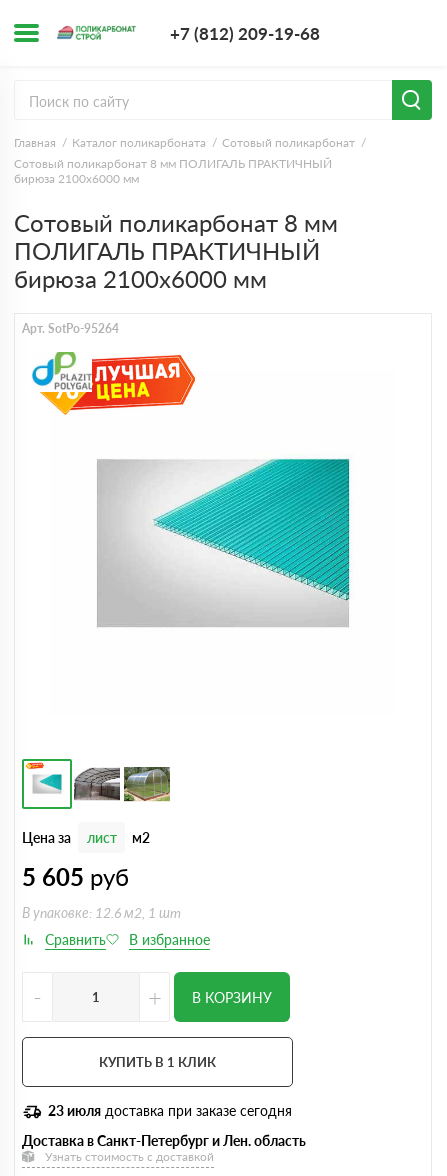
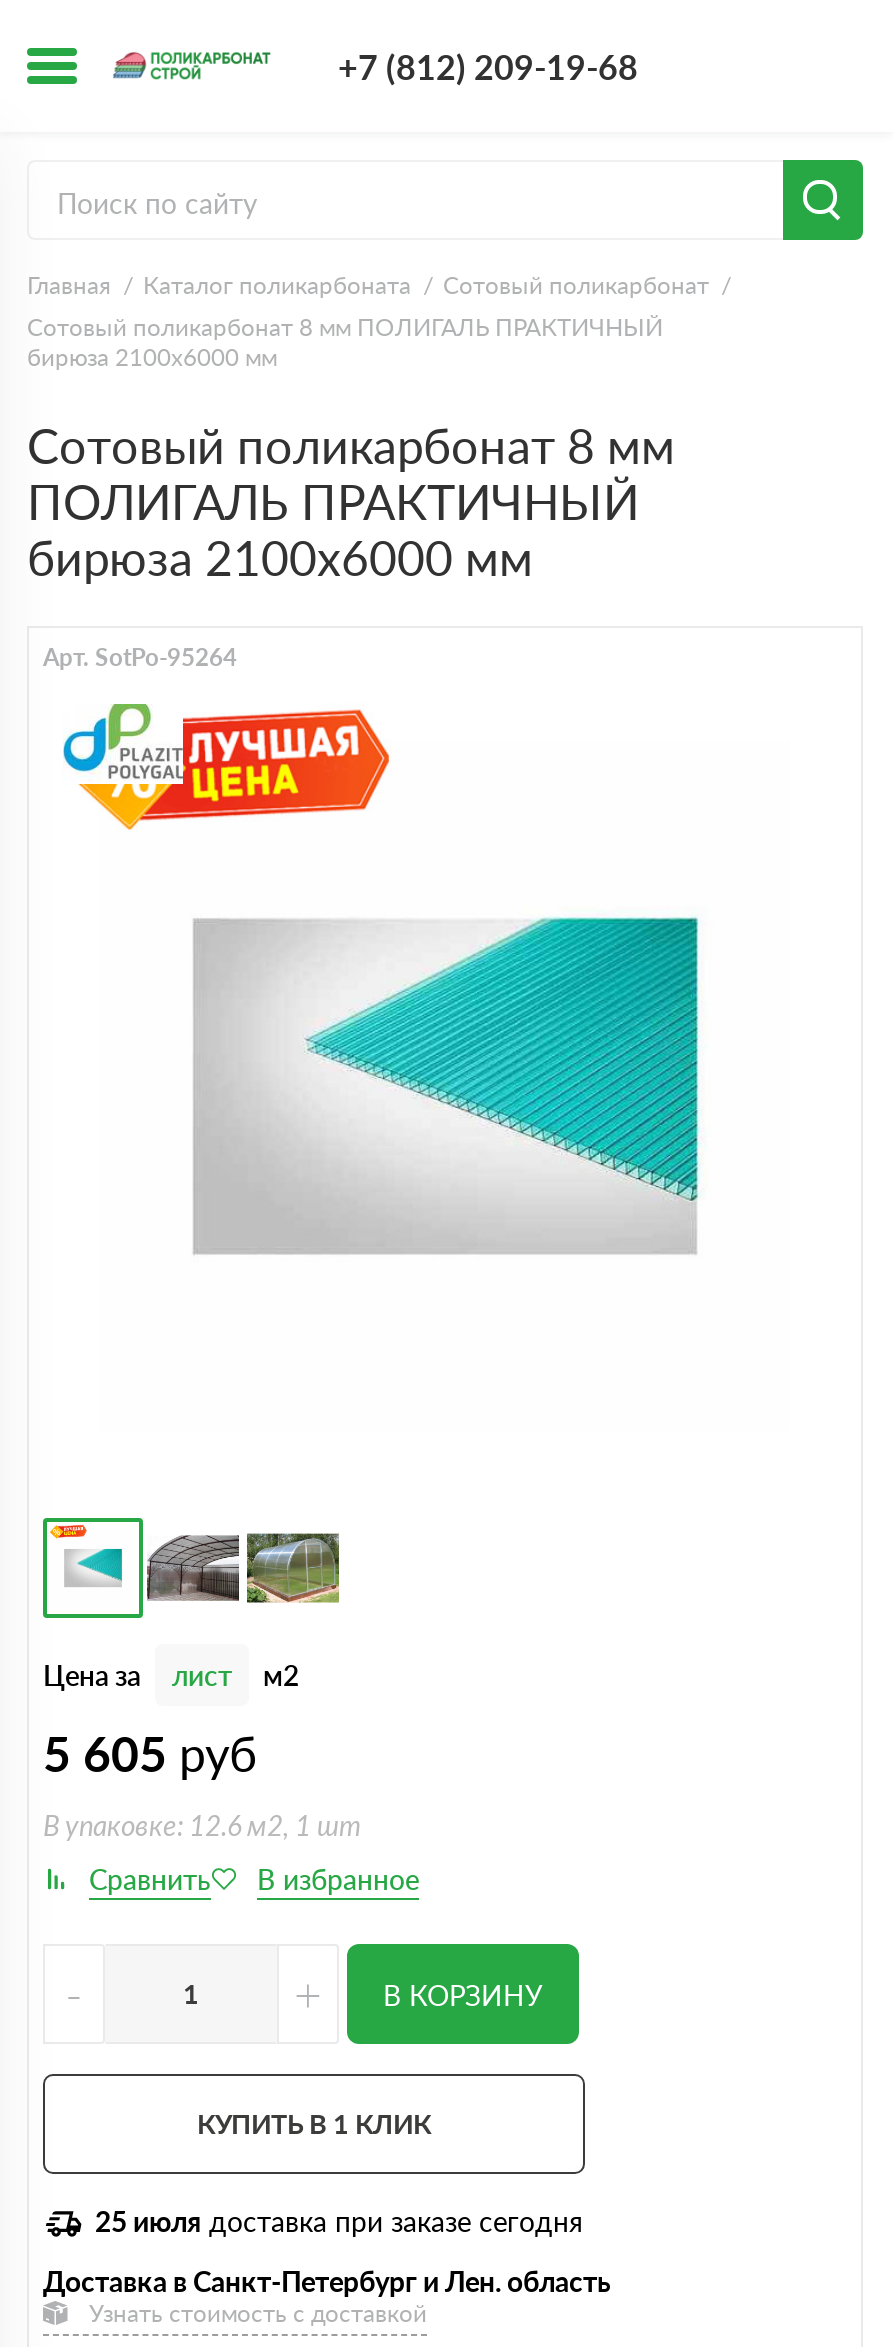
[48,1102,292,1119] 23 июля доставка при заказе сегодня -> [95,2204,583,2238] 25 июля доставка при заказе сегодня

